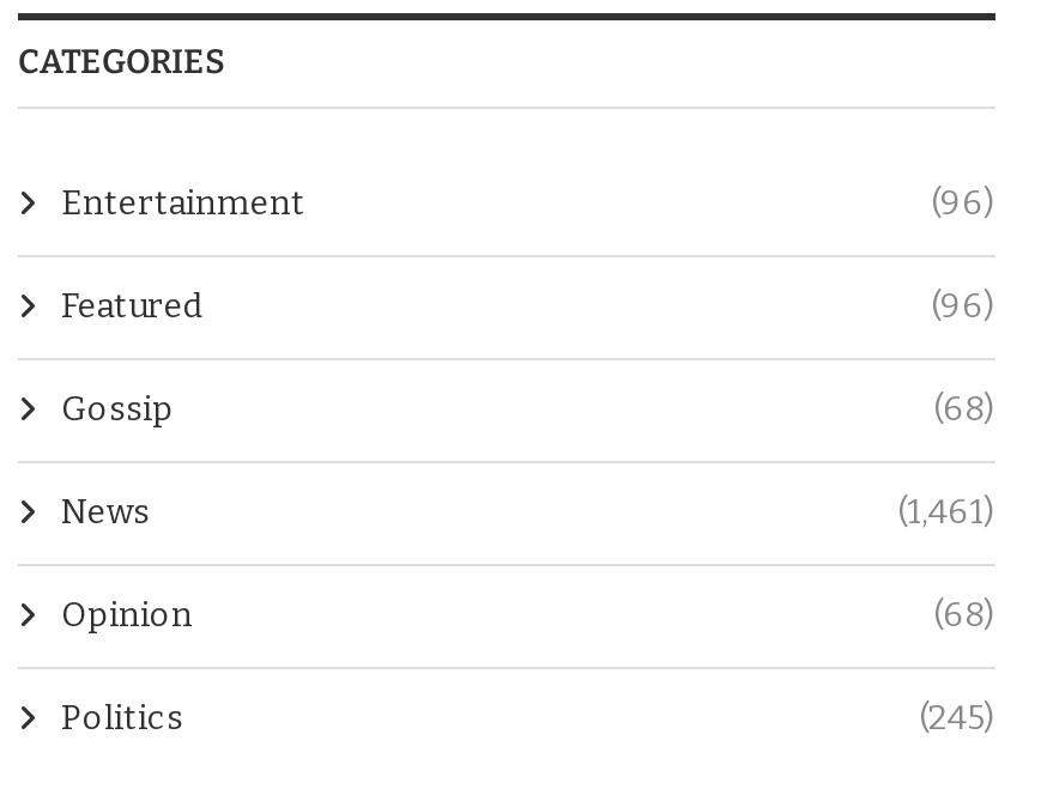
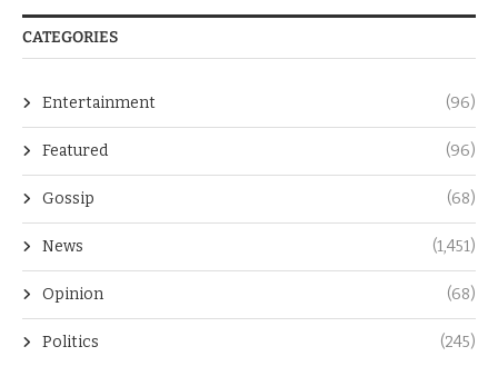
[897,492,995,533] (1,461) -> [432,237,476,256] (1,451)

